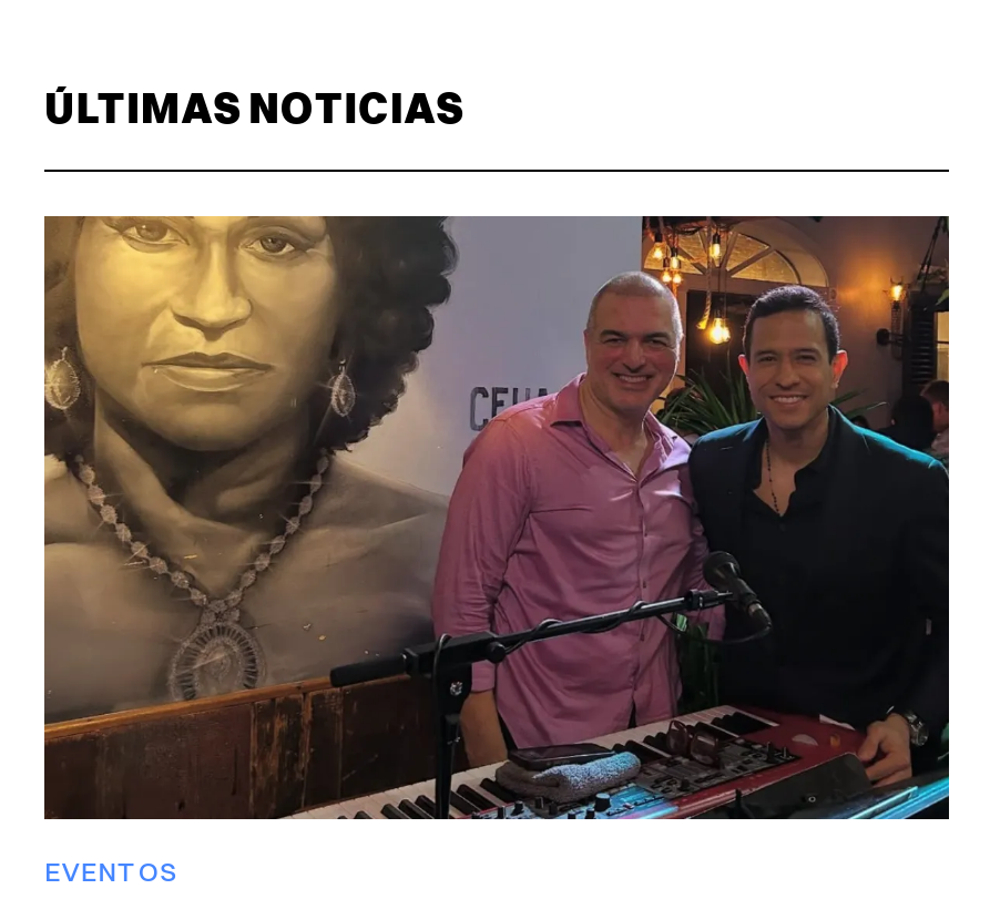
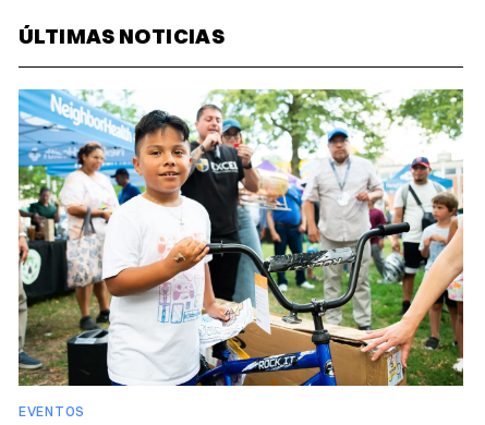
[42,214,951,821] [image] -> [17,88,464,387] [image]

